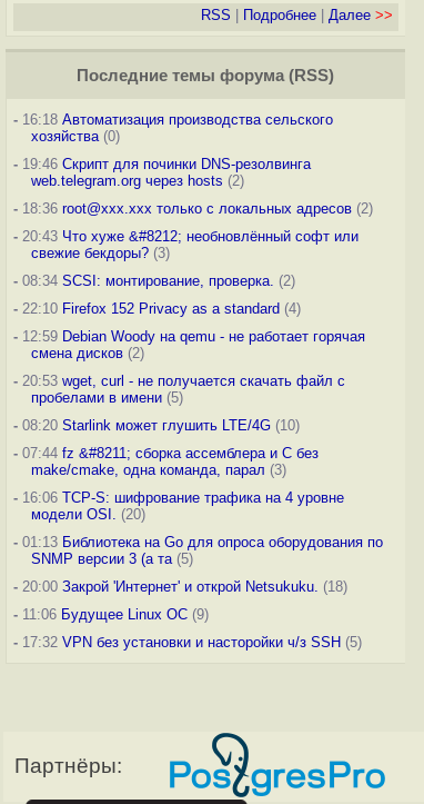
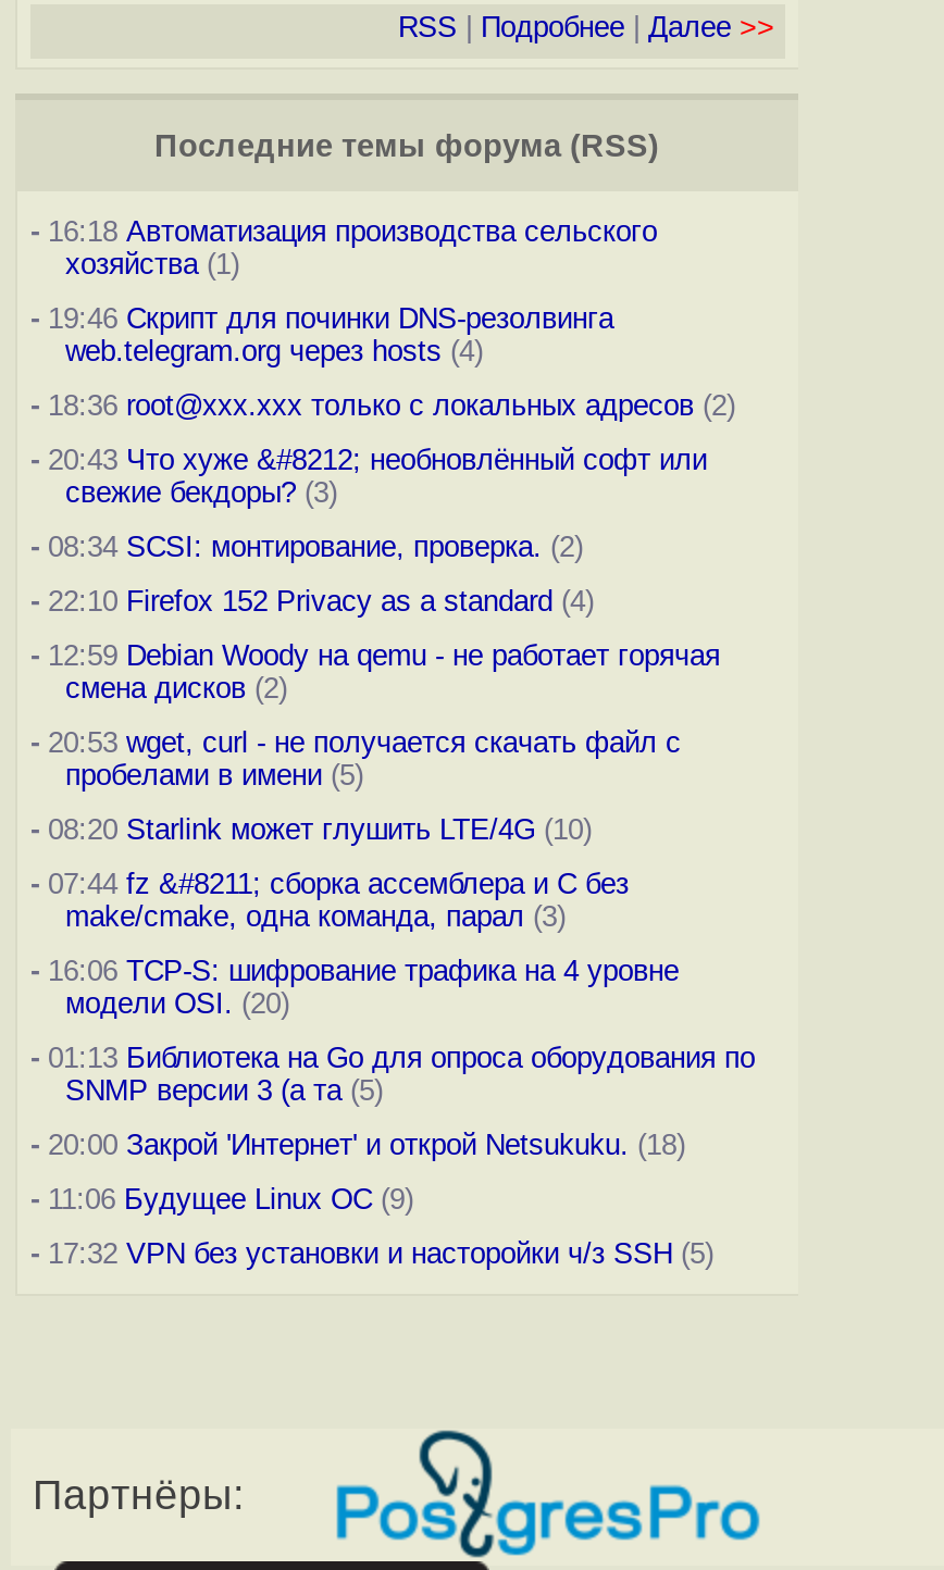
[31,128,120,145] хозяйства (0) -> [65,248,239,281] хозяйства (1)
[31,172,244,189] web.telegram.org через hosts (2) -> [65,335,483,367] web.telegram.org через hosts (4)

